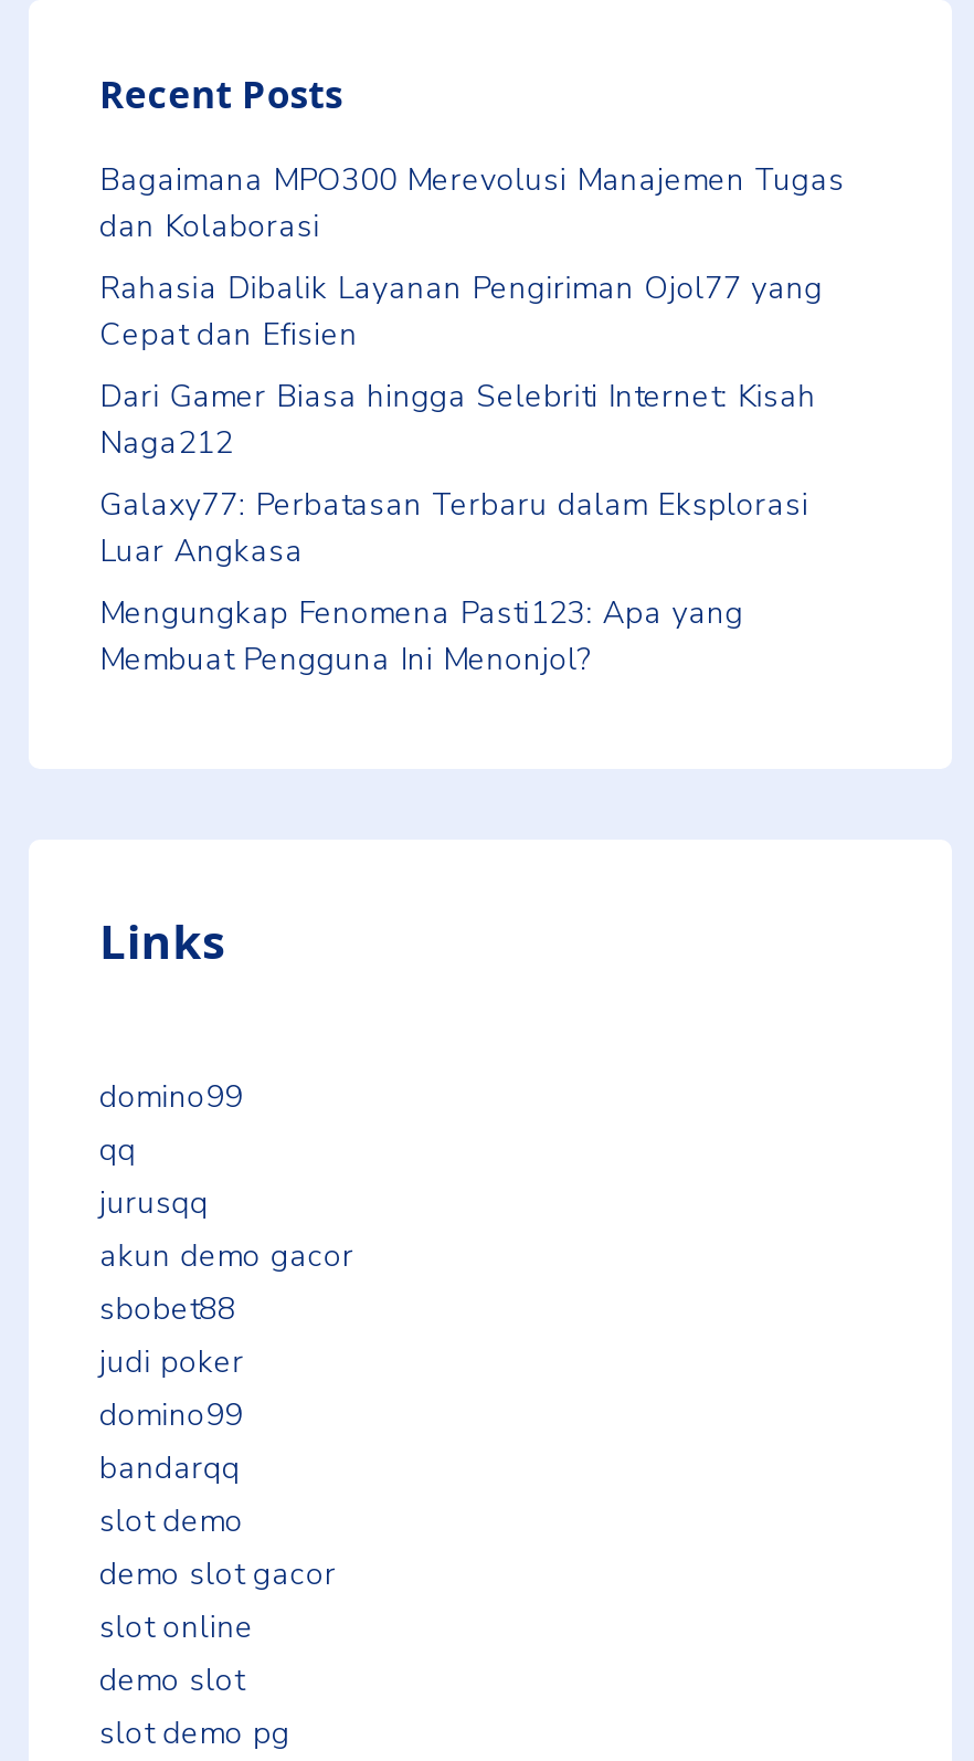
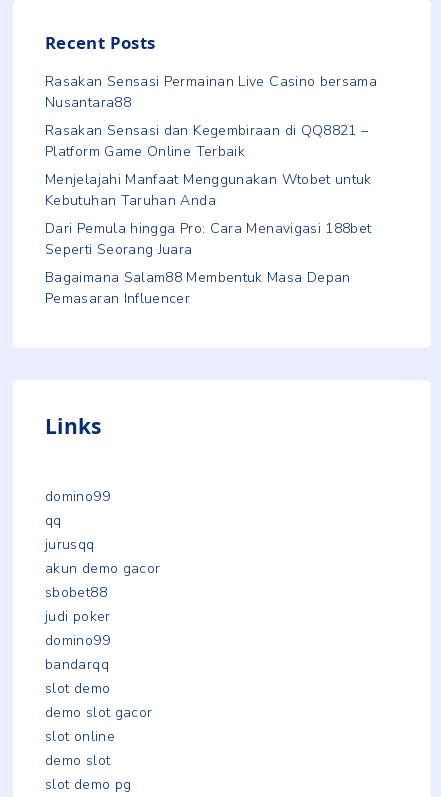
[99,160,845,248] Bagaimana MPO300 Merevolusi Manajemen Tugas | dan Kolaborasi -> [45,72,377,112] Rasakan Sensasi Permainan Live Casino bersama | Nusantara88
[99,268,823,356] Rahasia Dibalik Layanan Pengiriman Ojol77 yang | Cepat dan Efisien -> [45,121,368,161] Rasakan Sensasi dan Kegembiraan di QQ8821 – | Platform Game Online Terbaik
[99,376,816,464] Dari Gamer Biasa hingga Selebriti Internet: Kisah | Naga212 -> [45,170,372,210] Menjelajahi Manfaat Menggunakan Wtobet untuk | Kebutuhan Taruhan Anda
[99,484,809,573] Galaxy77: Perbatasan Terbaru dalam Eksplorasi | Luar Angkasa -> [45,219,372,259] Dari Pemula hingga Pro: Cara Menavigasi 188bet | Seperti Seorang Juara
[99,593,744,681] Mengungkap Fenomena Pasti123: Apa yang | Membuat Pengguna Ini Menonjol? -> [45,268,351,308] Bagaimana Salam88 Membentuk Masa Depan | Pemasaran Influencer

